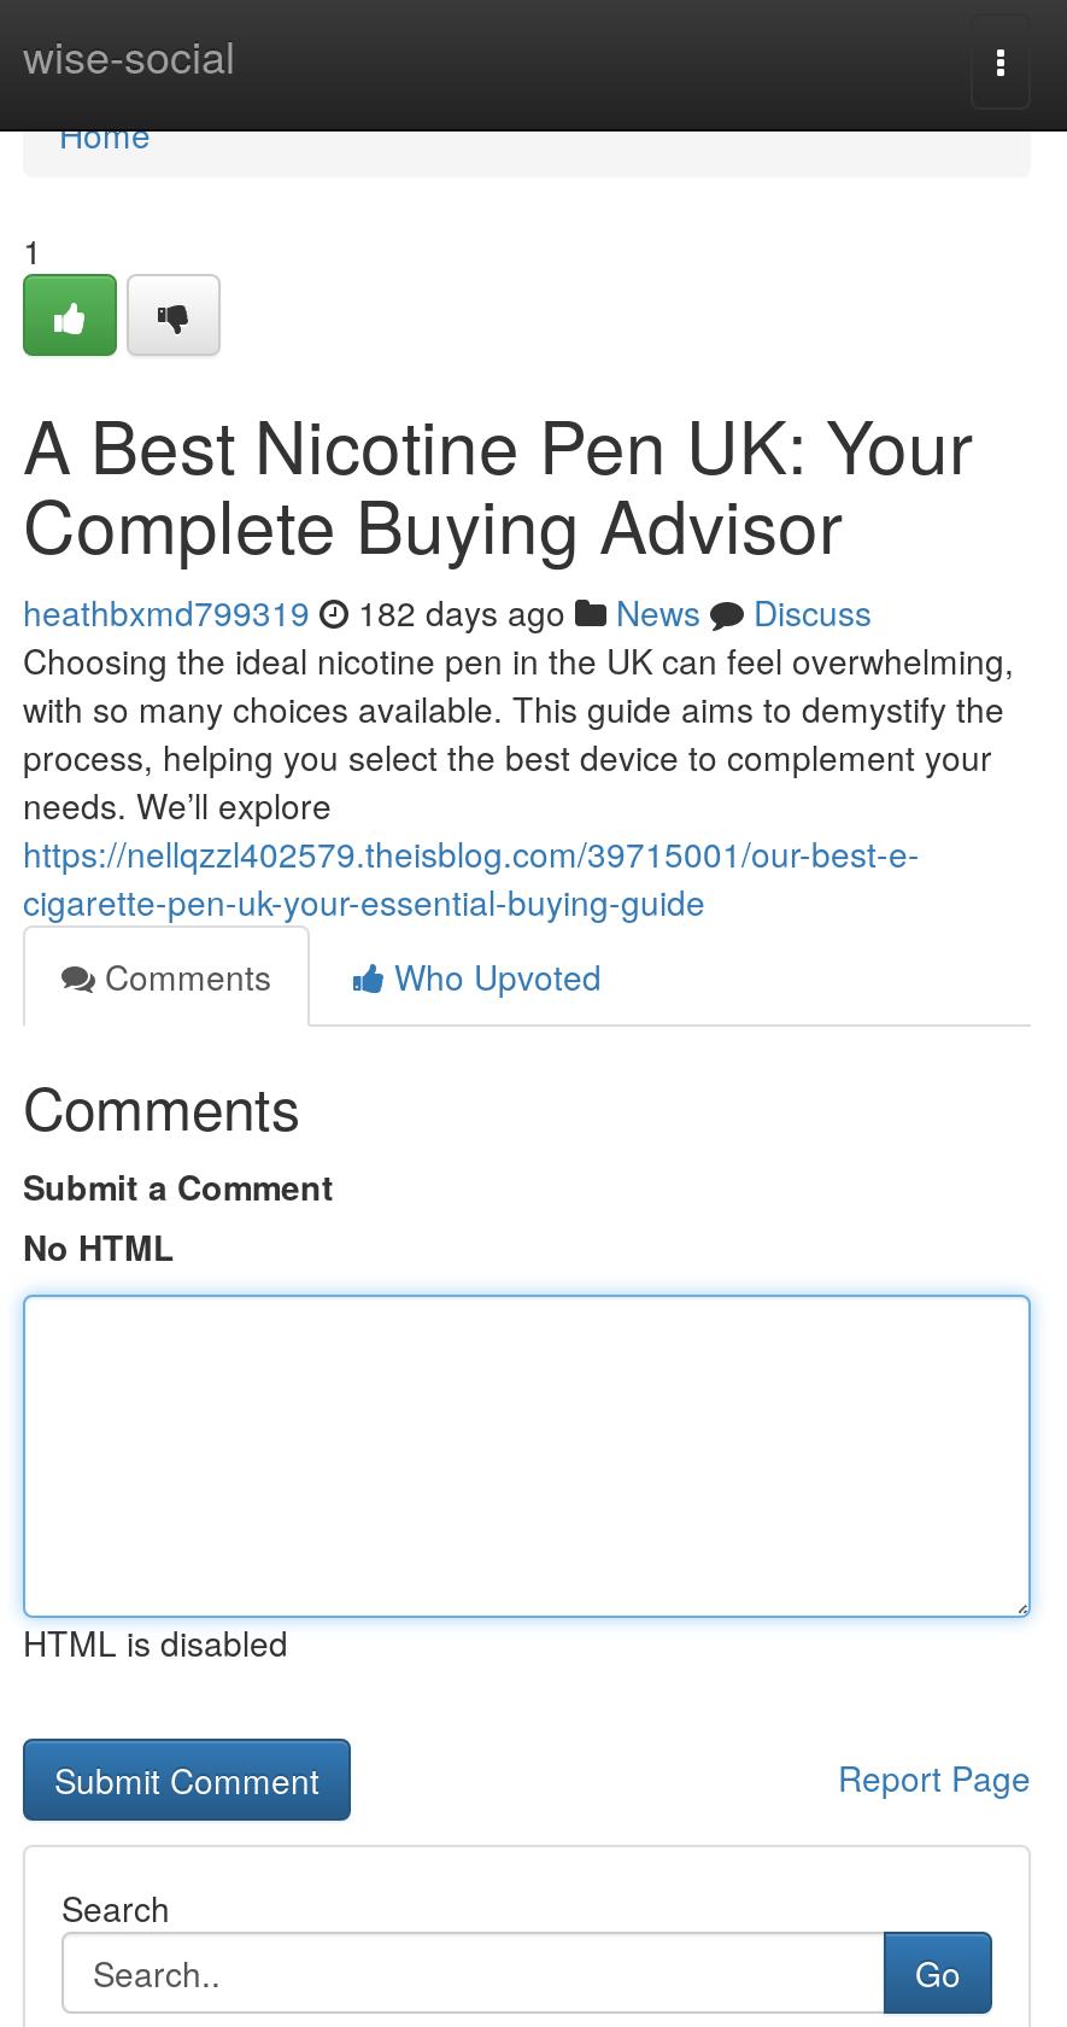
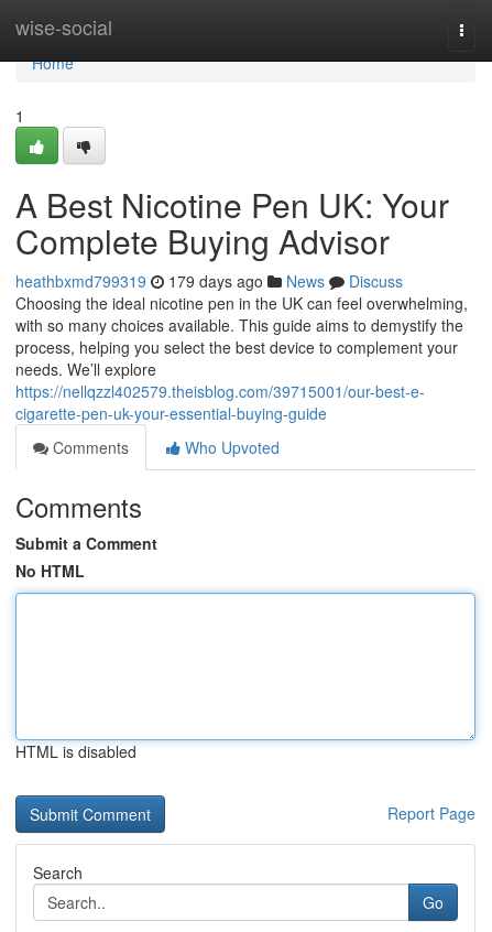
[23,588,872,636] heathbxmd799319 182 days ago News Discuss -> [15,270,403,292] heathbxmd799319 179 days ago News Discuss

